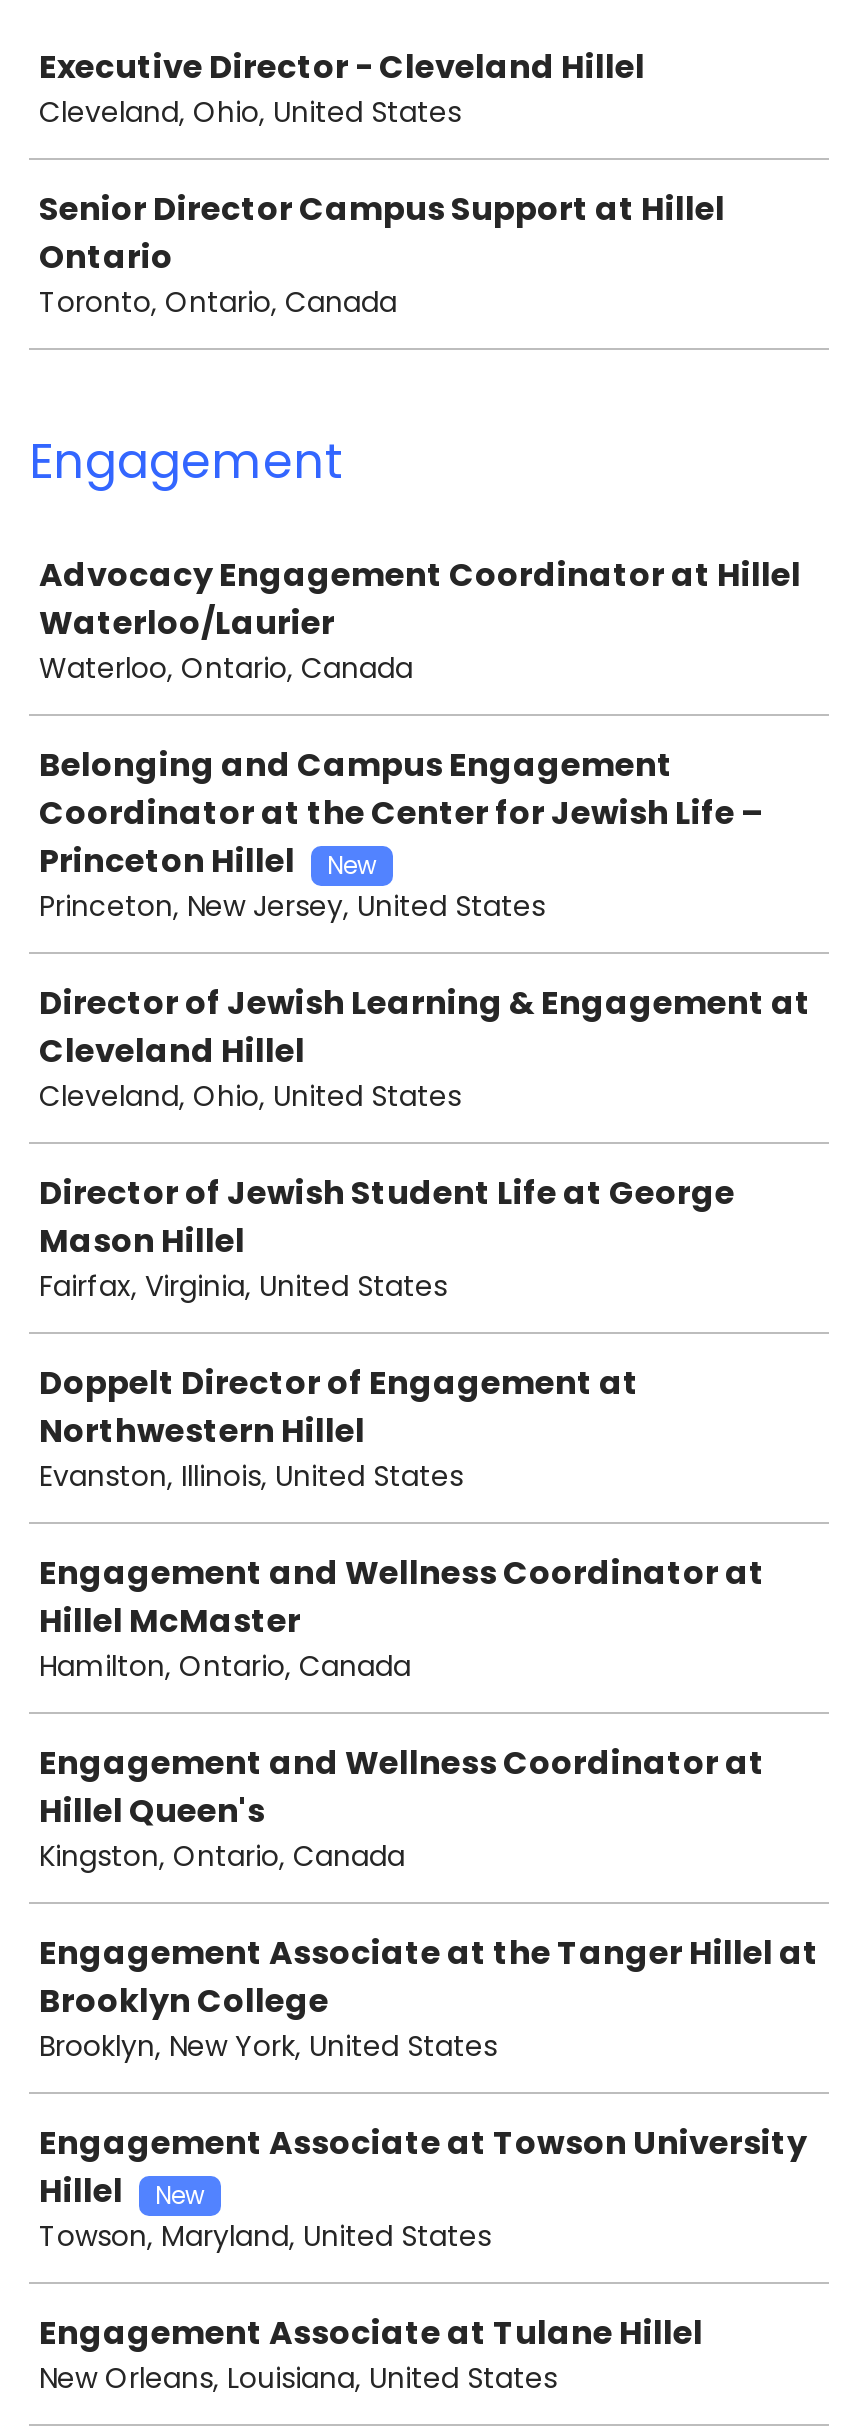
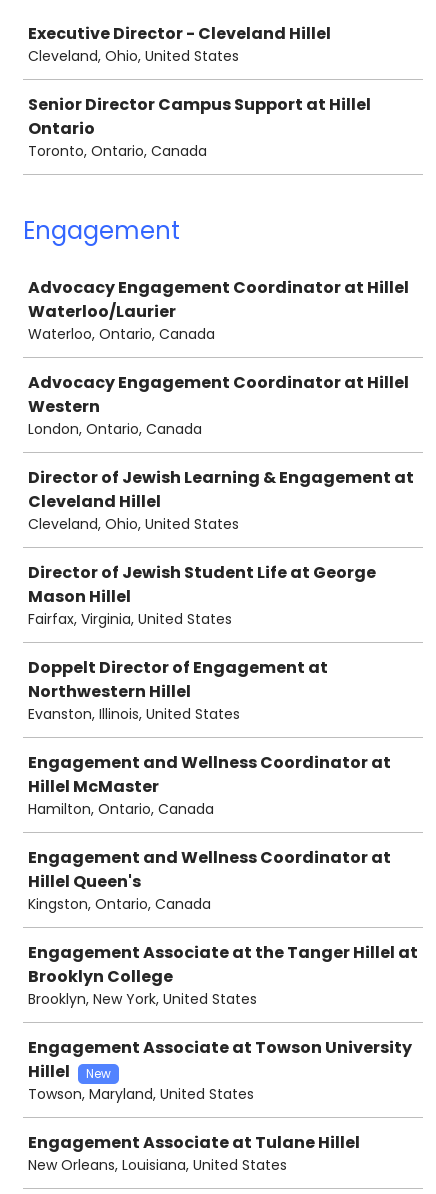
[39,742,763,926] Belonging and Campus Engagement | Coordinator at the Center for Jewish Life – | Princeton Hillel | New | Princeton, New Jersey, United States -> [28,371,409,439] Advocacy Engagement Coordinator at Hillel | Western | London, Ontario, Canada

